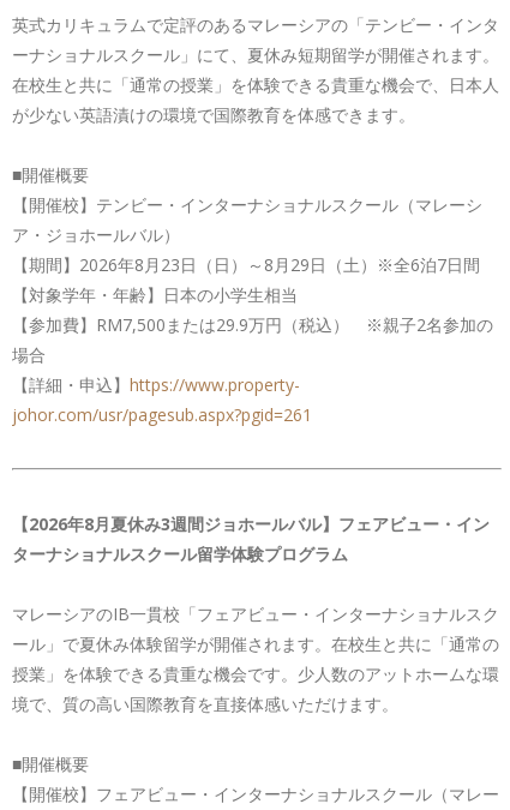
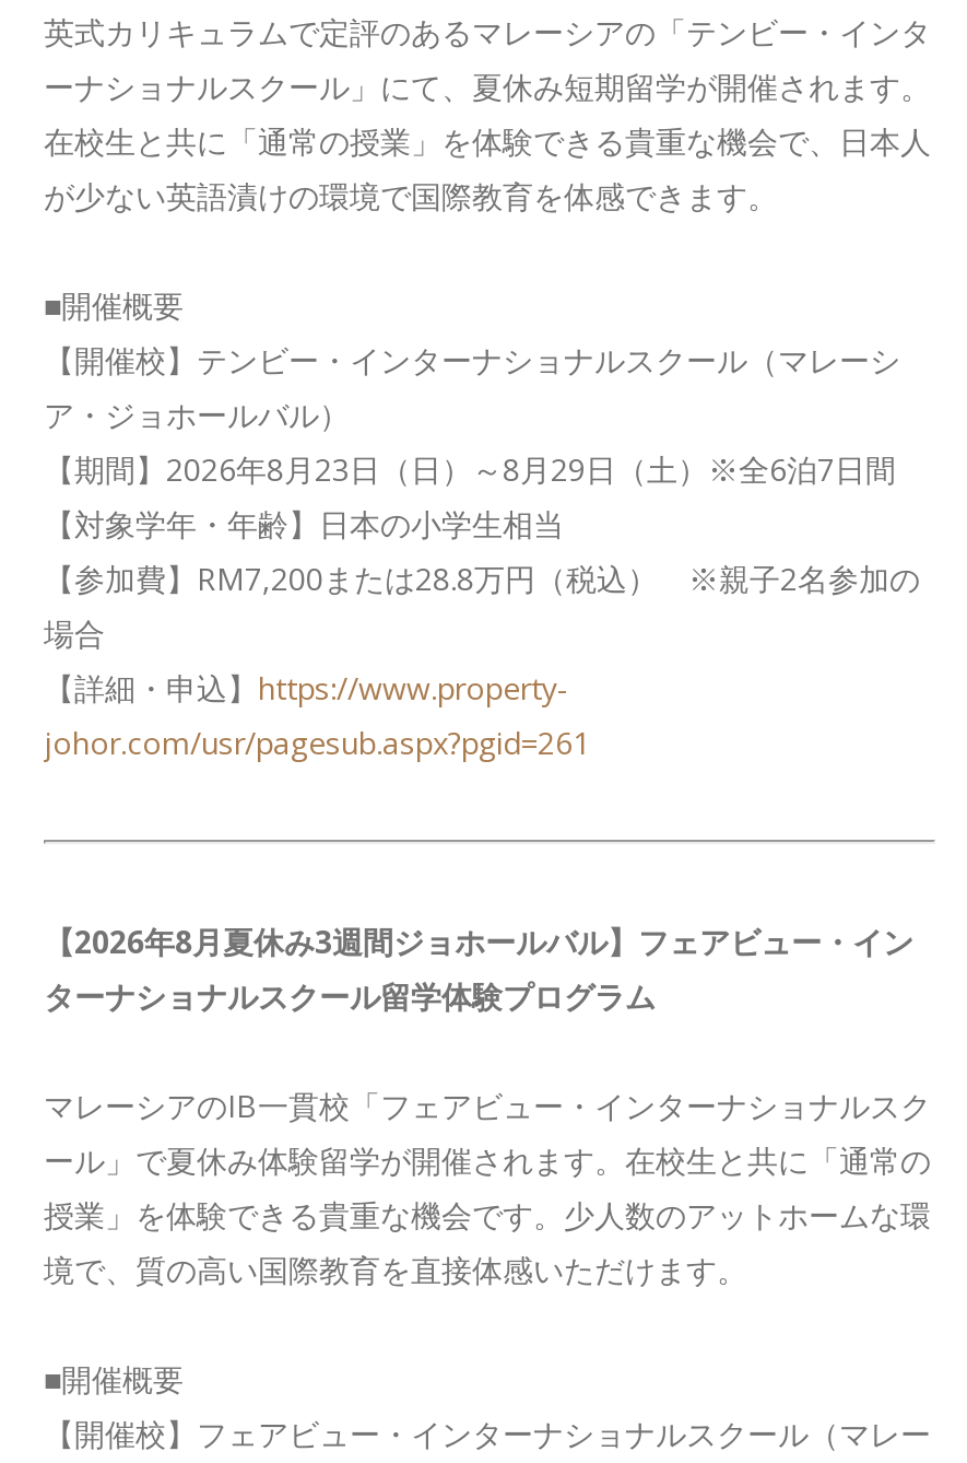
[12,313,493,336] 【参加費】RM7,500または29.9万円（税込） ※親子2名参加の -> [44,557,920,599] 【参加費】RM7,200または28.8万円（税込） ※親子2名参加の

